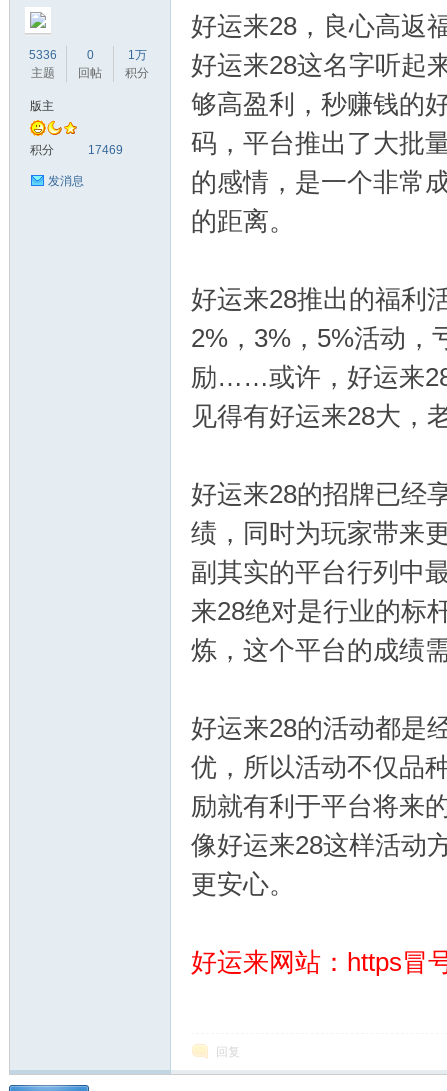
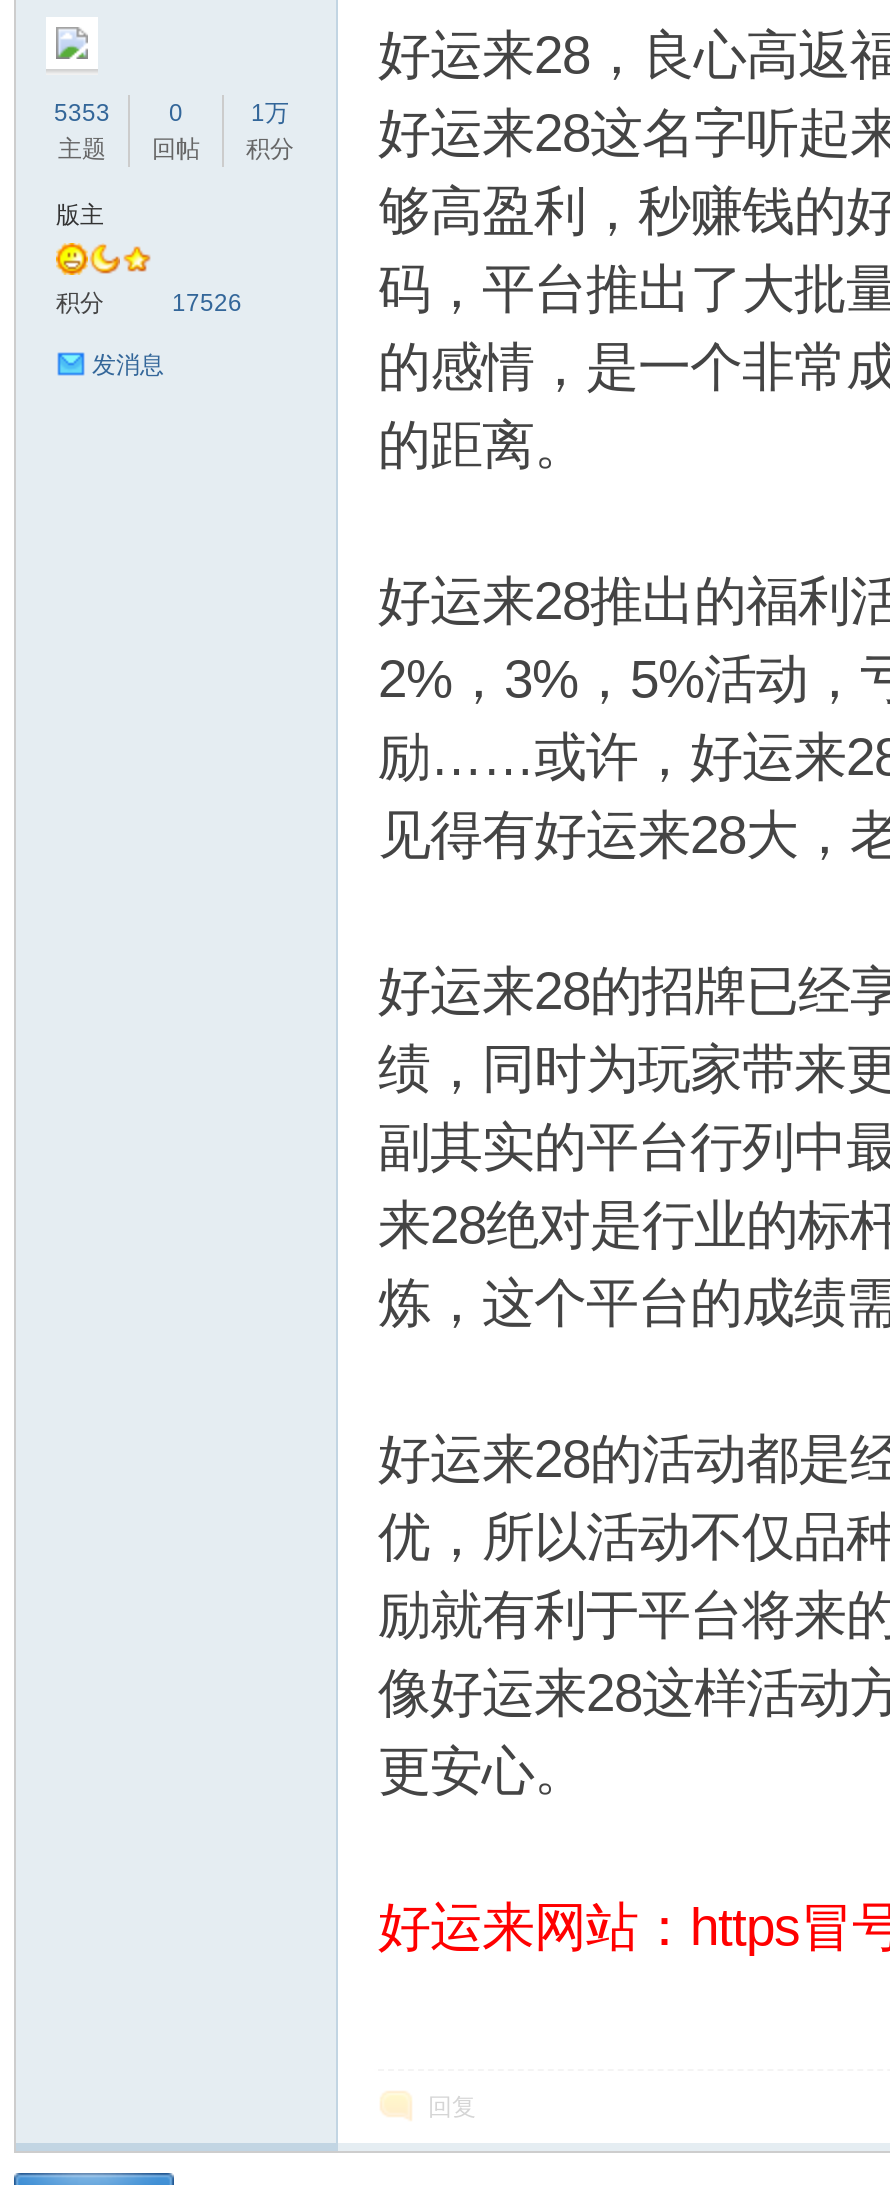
[29,48,57,62] 5336 -> [54,99,110,127] 5353
[88,143,123,157] 17469 -> [172,289,242,317] 17526

